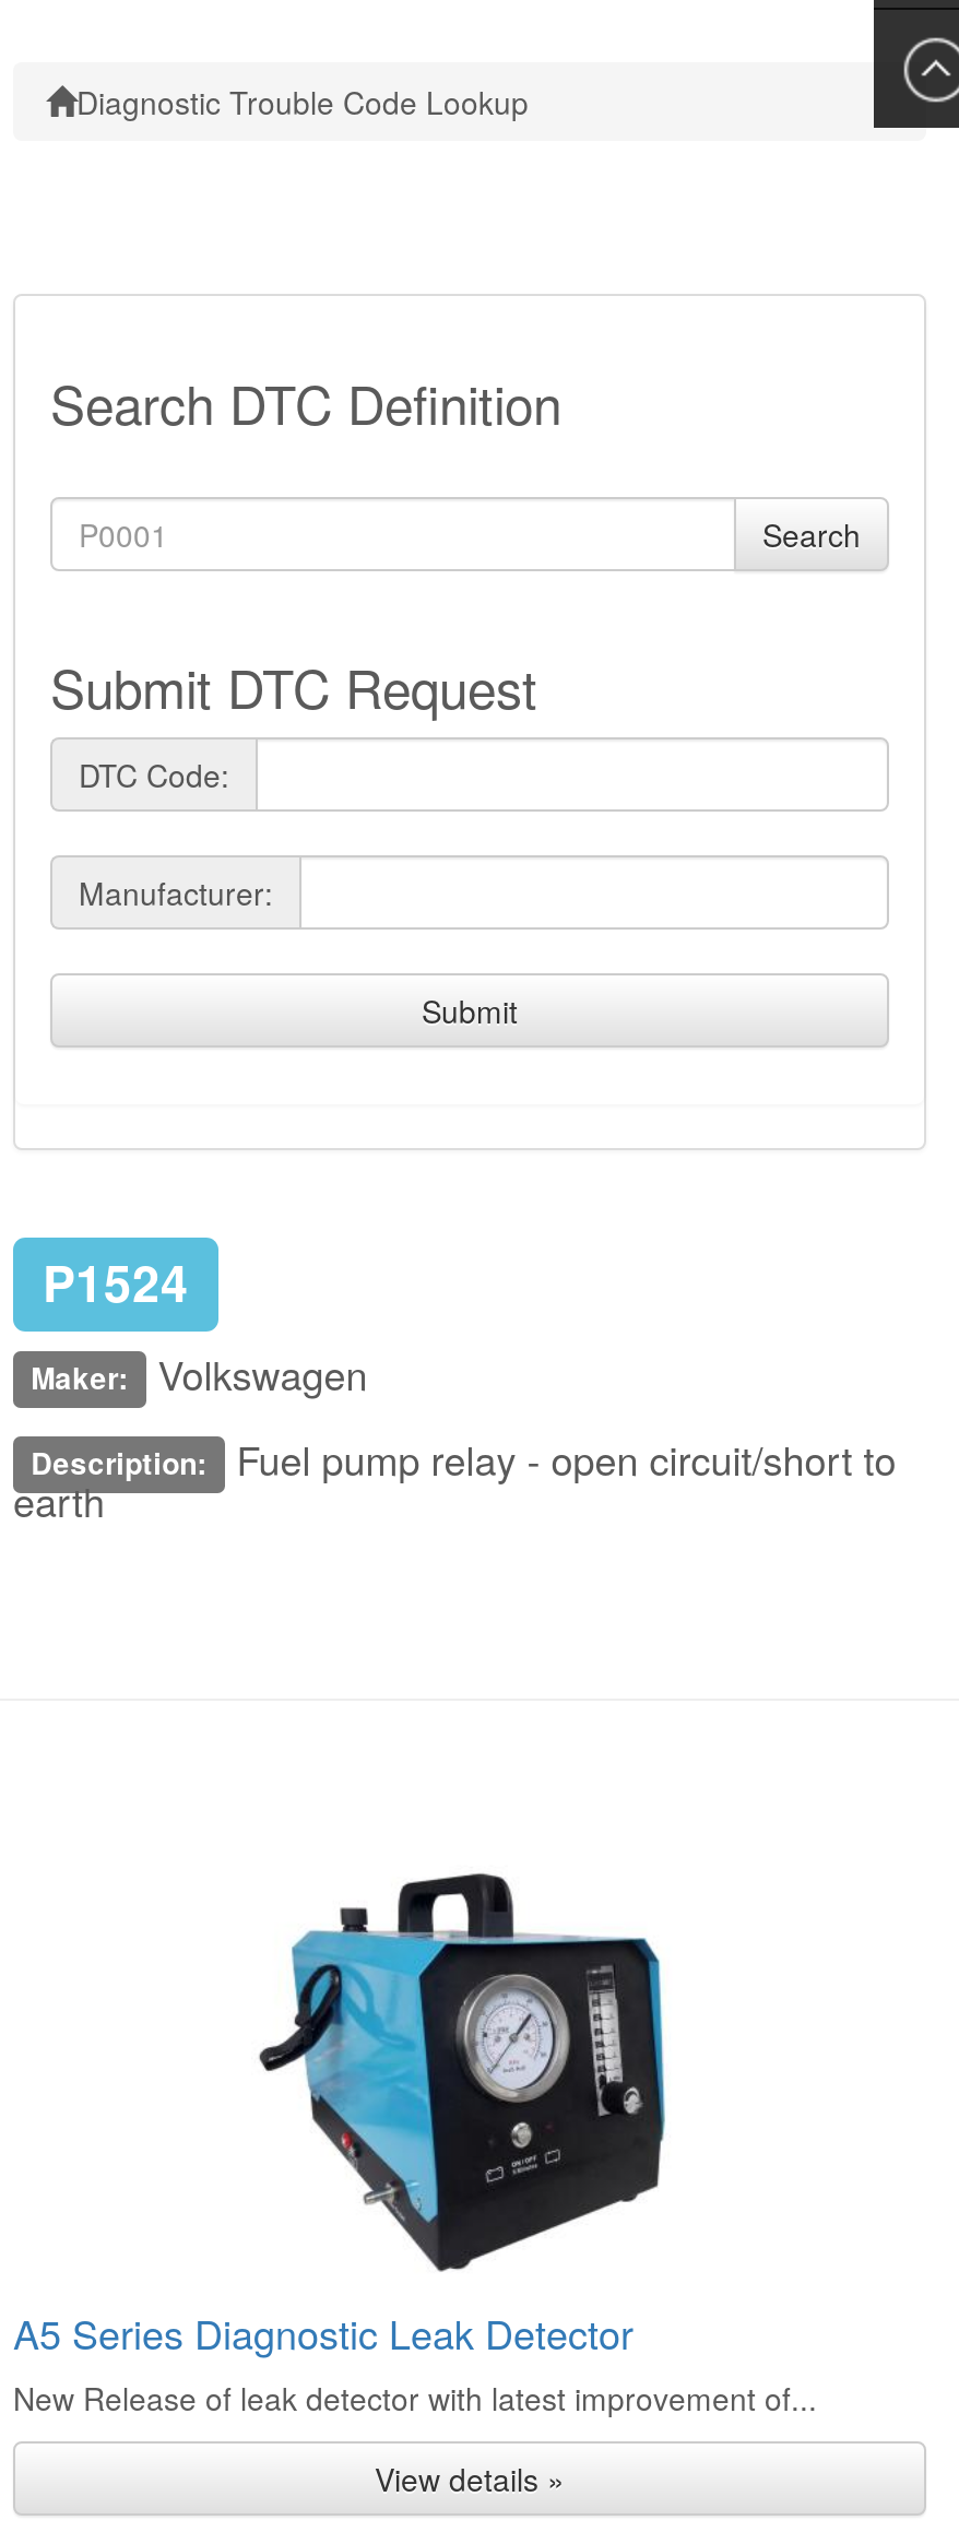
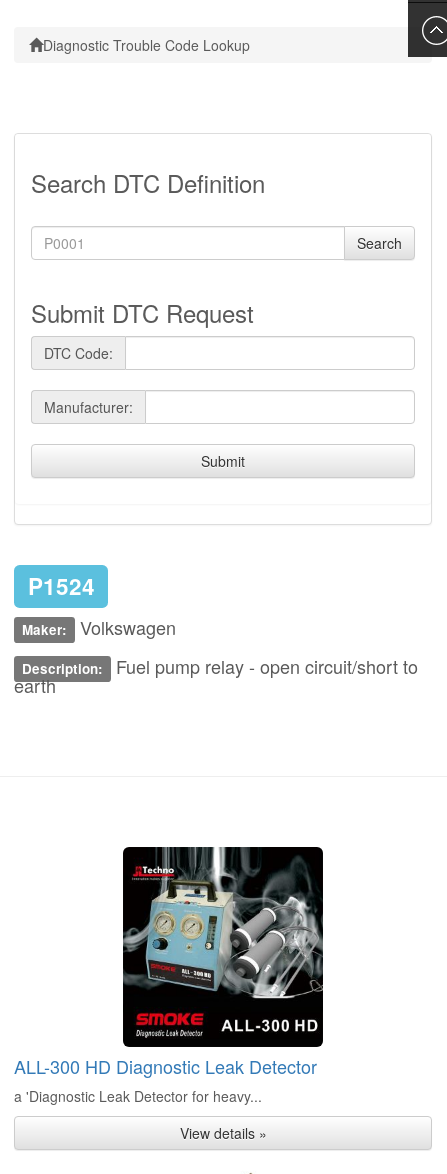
[13,1854,817,2419] [image] | A5 Series Diagnostic Leak Detector | New Release of leak detector with latest improvement of... -> [14,846,324,1106] [image] | ALL-300 HD Diagnostic Leak Detector | a 'Diagnostic Leak Detector for heavy...

